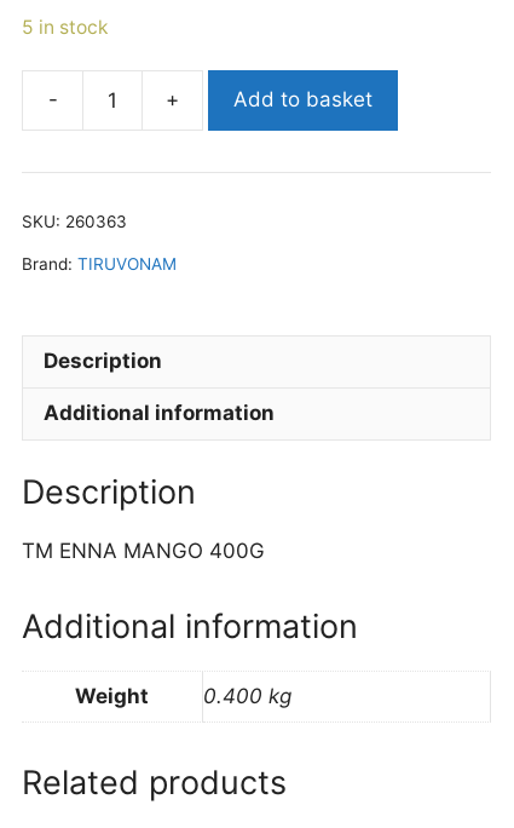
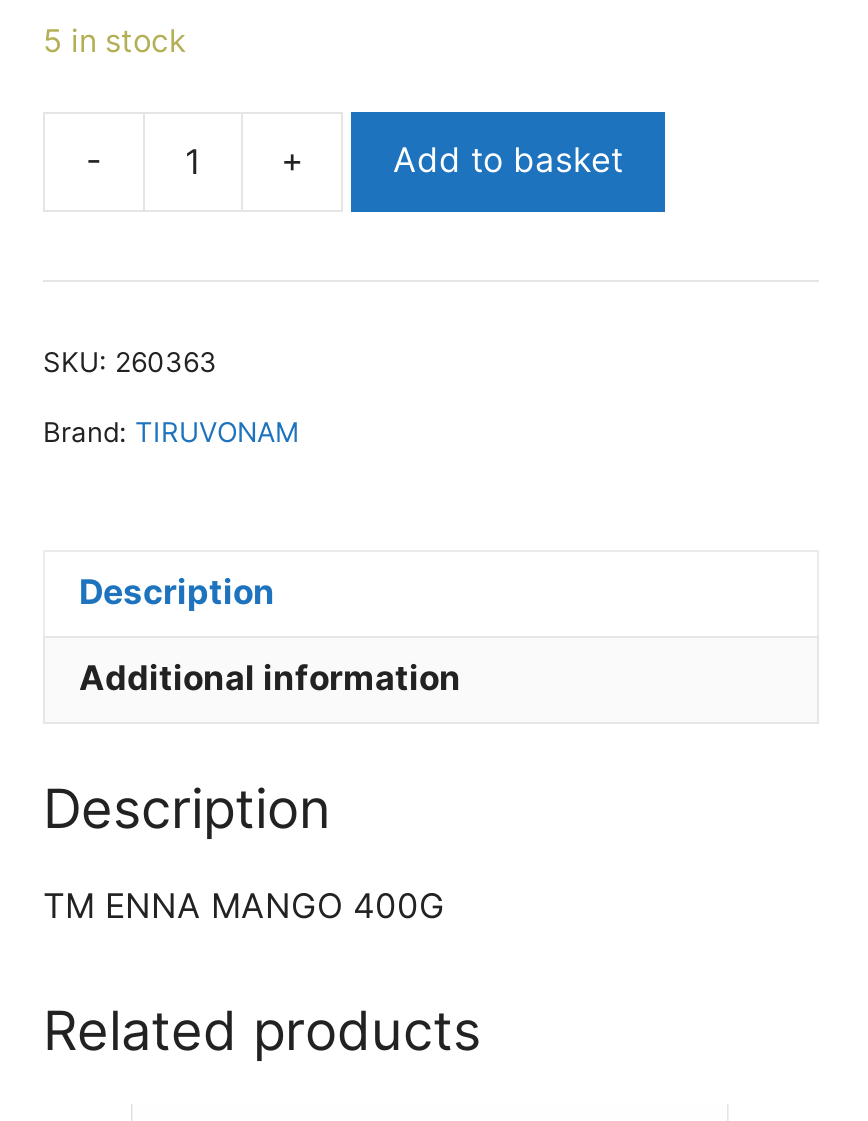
[22,607,358,708] Additional information | Weight | 0.400 kg -> none

